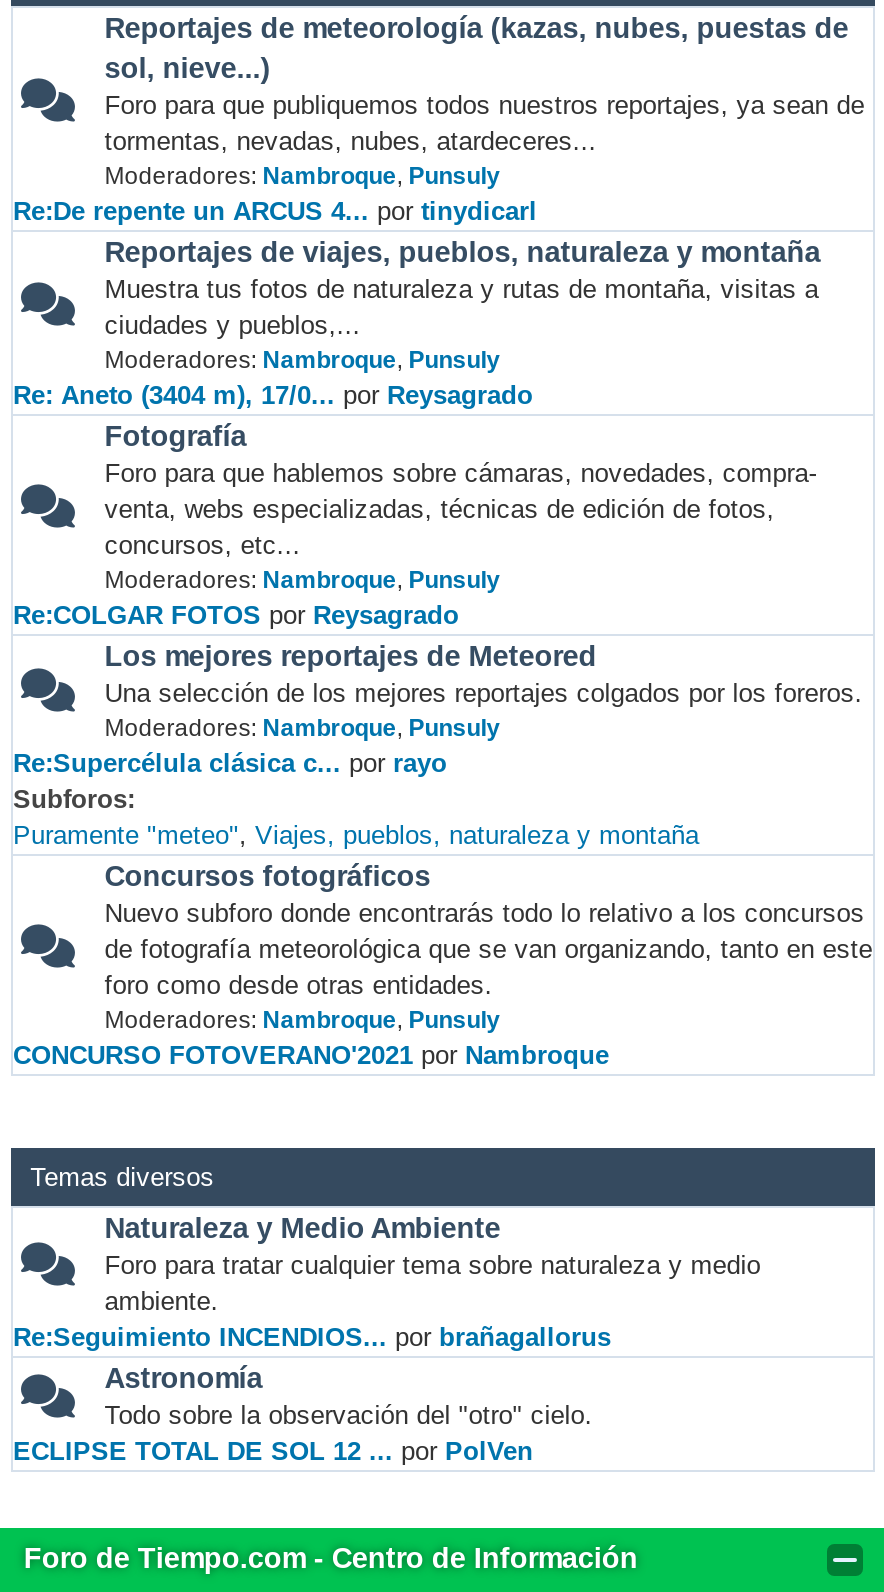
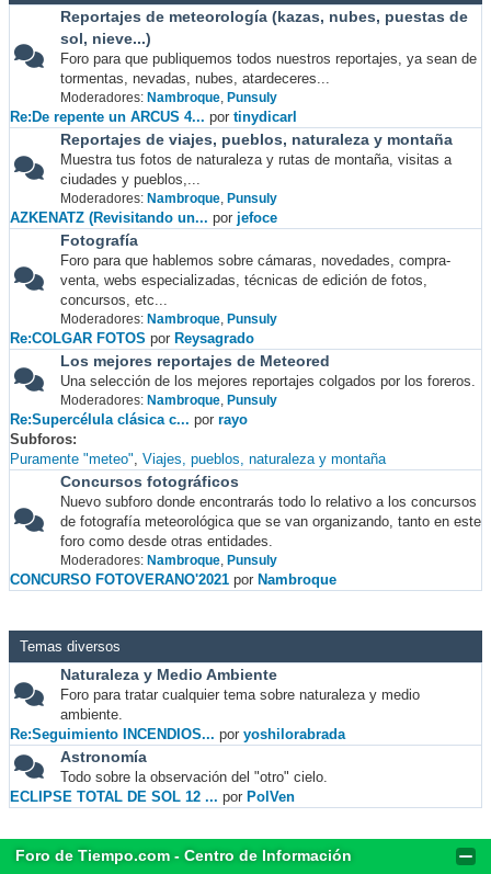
[13,380,533,410] Re: Aneto (3404 m), 17/0... por Reysagrado -> [10,209,277,226] AZKENATZ (Revisitando un... por jefoce
[13,1321,611,1351] Re:Seguimiento INCENDIOS... por brañagallorus -> [10,726,345,742] Re:Seguimiento INCENDIOS... por yoshilorabrada

